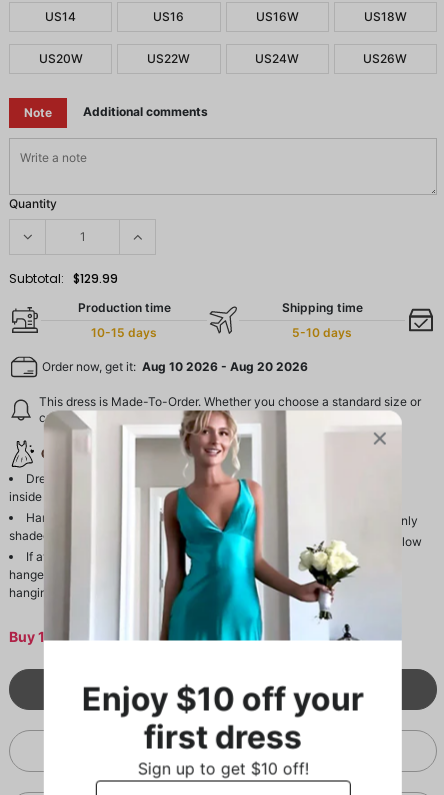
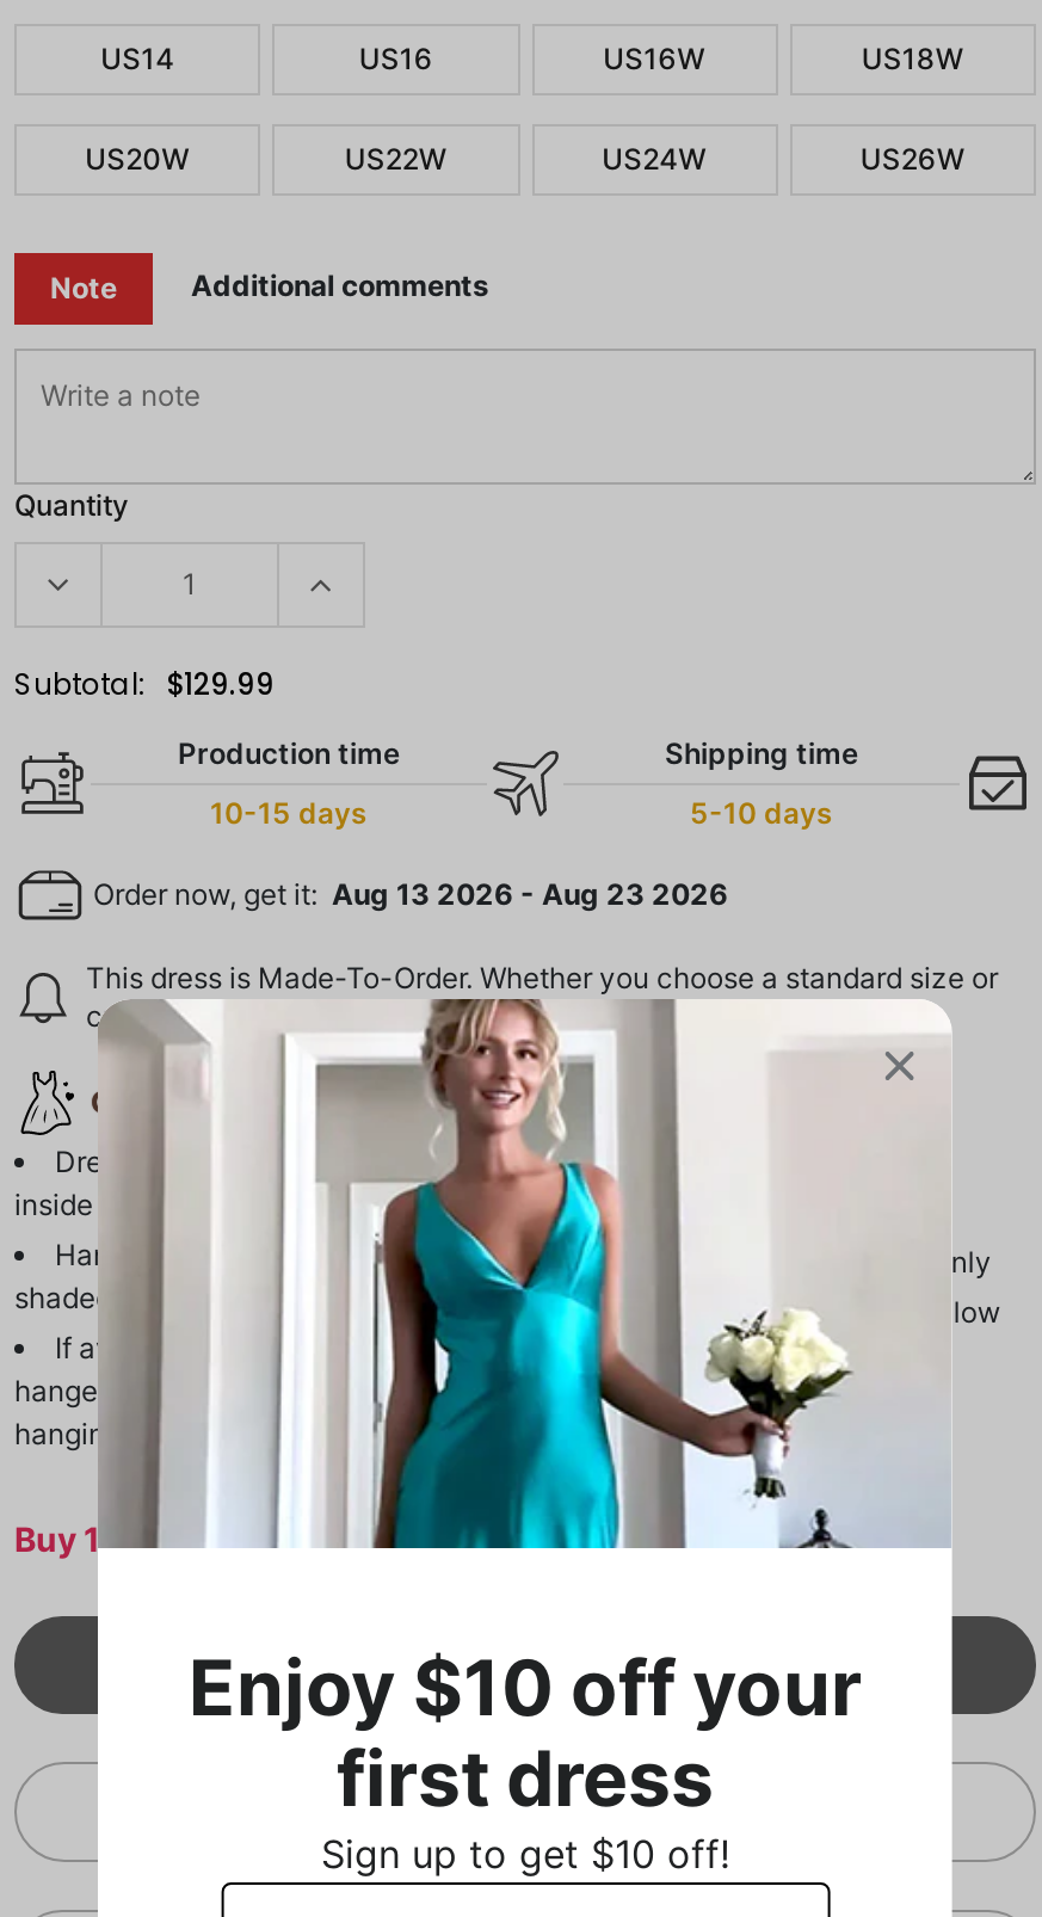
[39,359,308,374] Order now, get it: Aug 10 2026 - Aug 20 2026 -> [86,875,728,911] Order now, get it: Aug 13 2026 - Aug 23 2026

